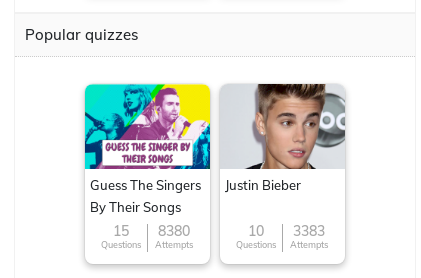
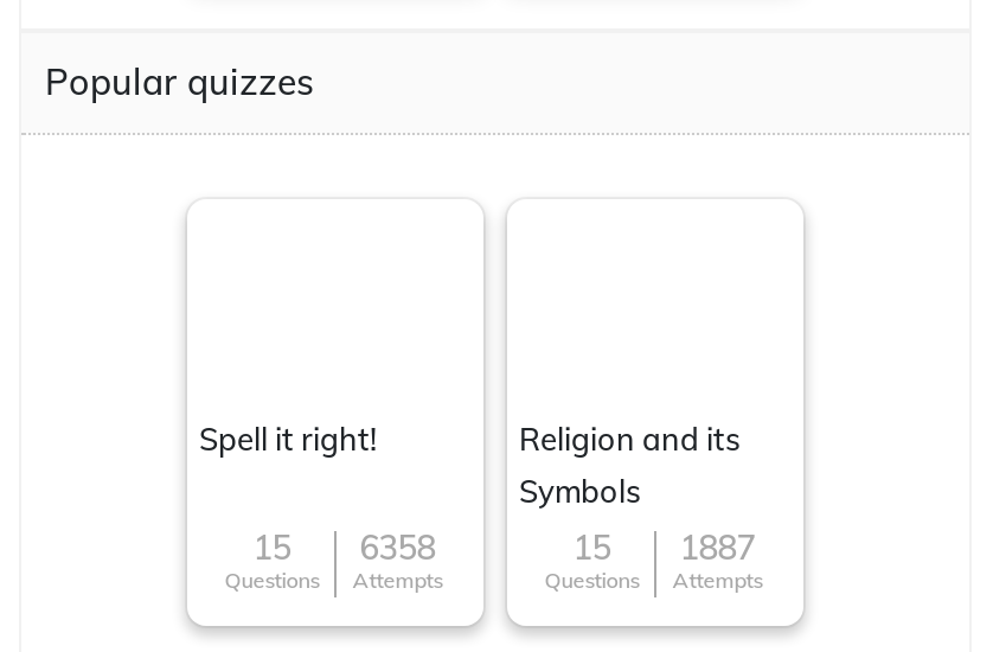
[84,83,211,170] [image] -> none
[221,83,346,170] [image] -> none
[90,177,201,215] Guess The Singers | By Their Songs -> [199,420,377,458] Spell it right!
[225,177,301,240] Justin Bieber | 10 -> [519,420,739,569] Religion and its | Symbols | 15
[113,222,190,240] 15 8380 -> [253,526,436,569] 15 6358
[293,222,325,240] 3383 -> [680,526,756,569] 1887

